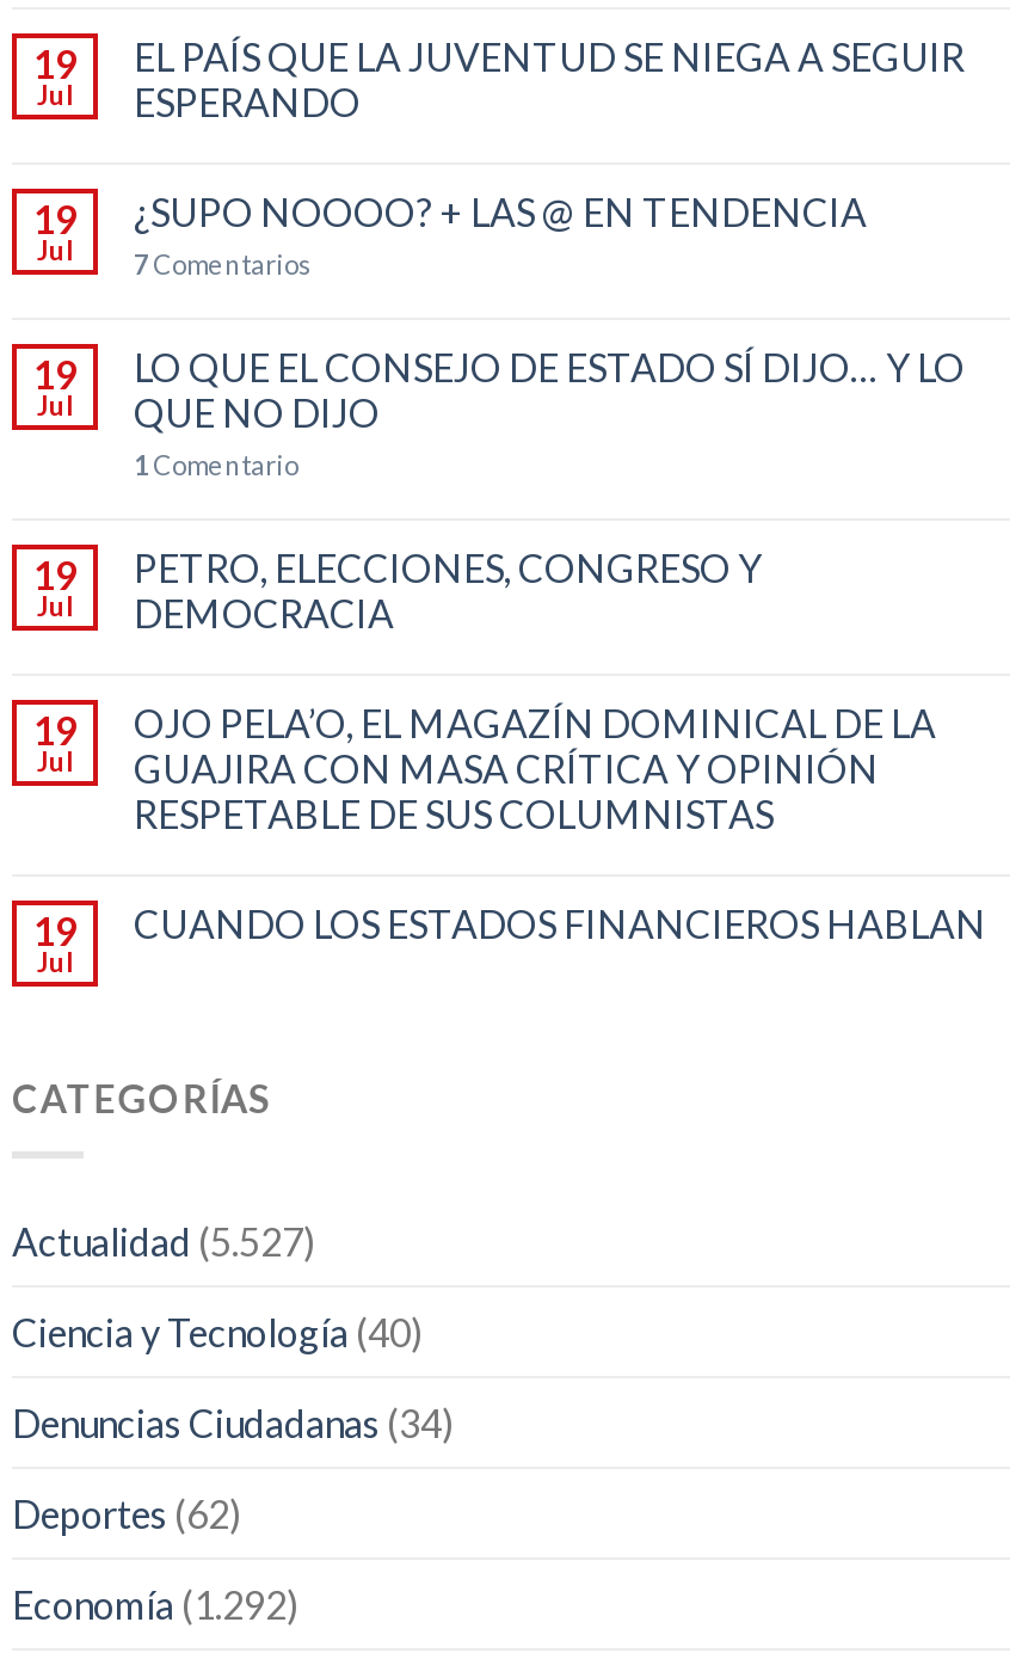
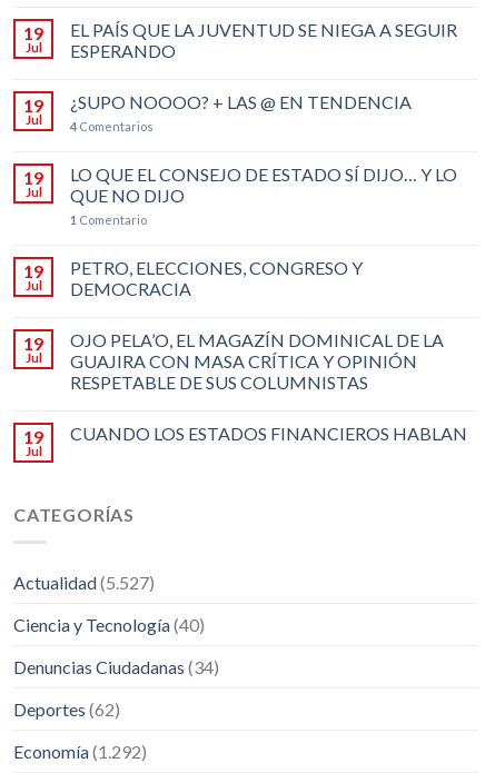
[37,234,313,279] Jul 7 Comentarios -> [25,112,154,133] Jul 4 Comentarios

